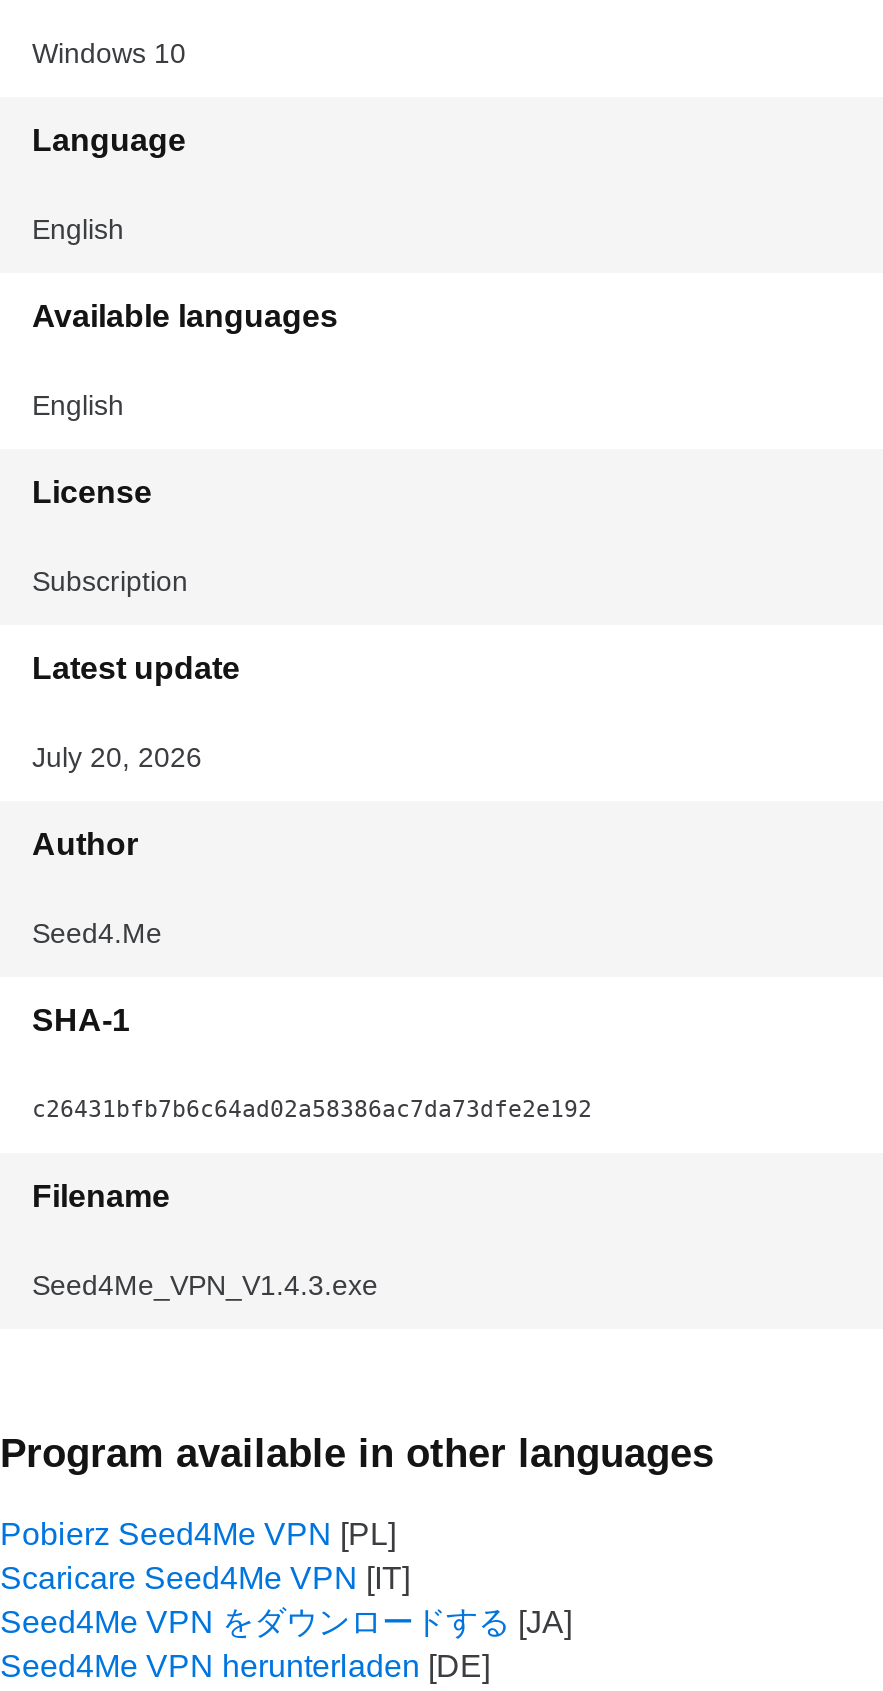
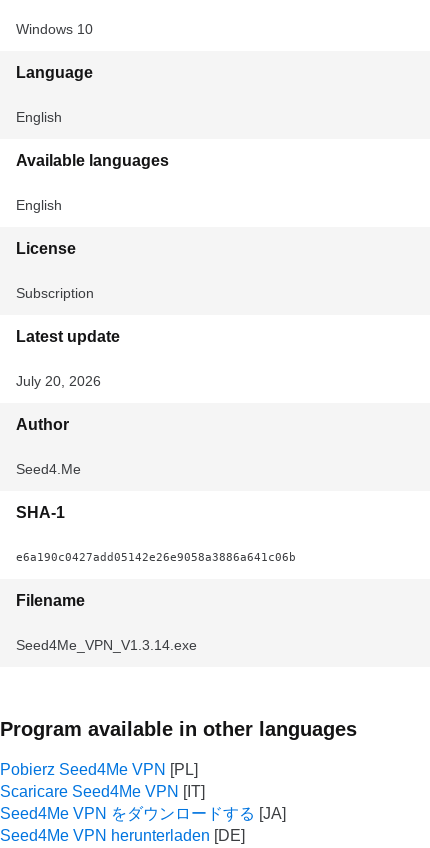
[32,1095,592,1123] c26431bfb7b6c64ad02a58386ac7da73dfe2e192 -> [16,550,296,564] e6a190c0427add05142e26e9058a3886a641c06b
[32,1269,378,1301] Seed4Me_VPN_V1.4.3.exe -> [16,637,197,653] Seed4Me_VPN_V1.3.14.exe

